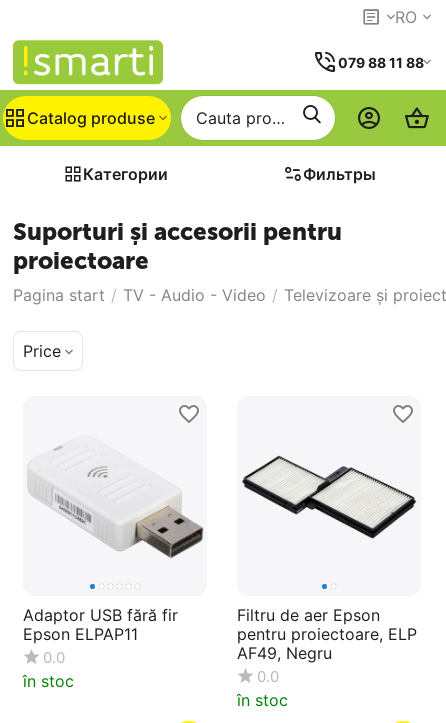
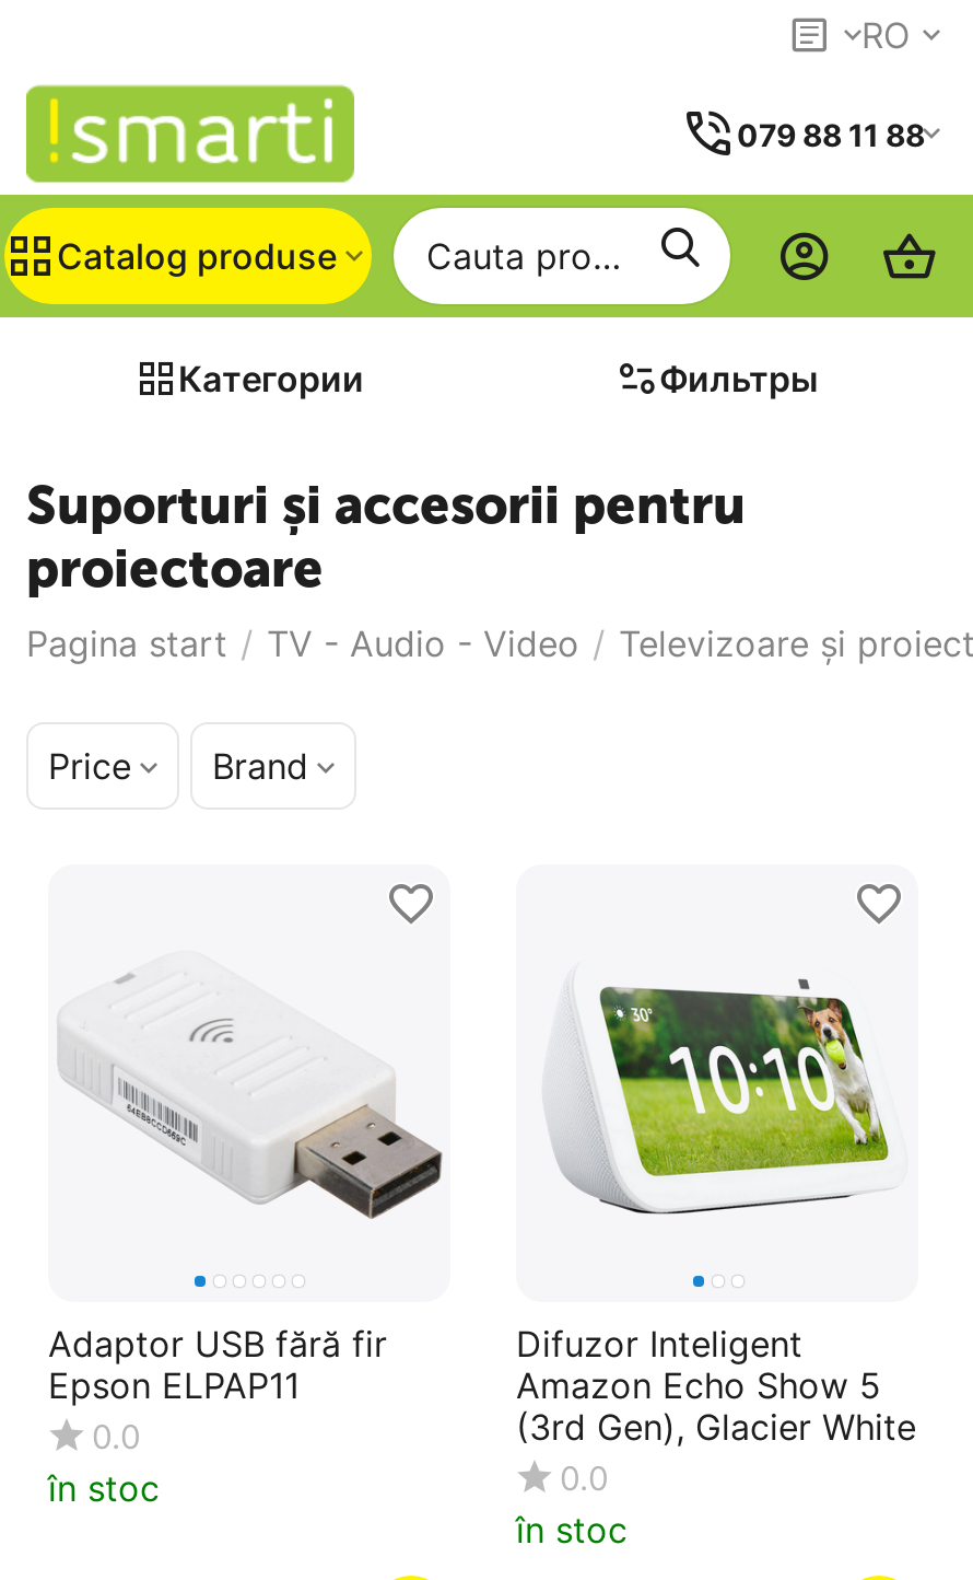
none -> [212,744,308,788] Brand
[242,449,417,556] [image] -> [529,978,905,1217] [image]
[237,605,417,663] Filtru de aer Epson | pentru proiectoare, ELP | AF49, Negru -> [516,1322,916,1449] Difuzor Inteligent | Amazon Echo Show 5 | (3rd Gen), Glacier White

